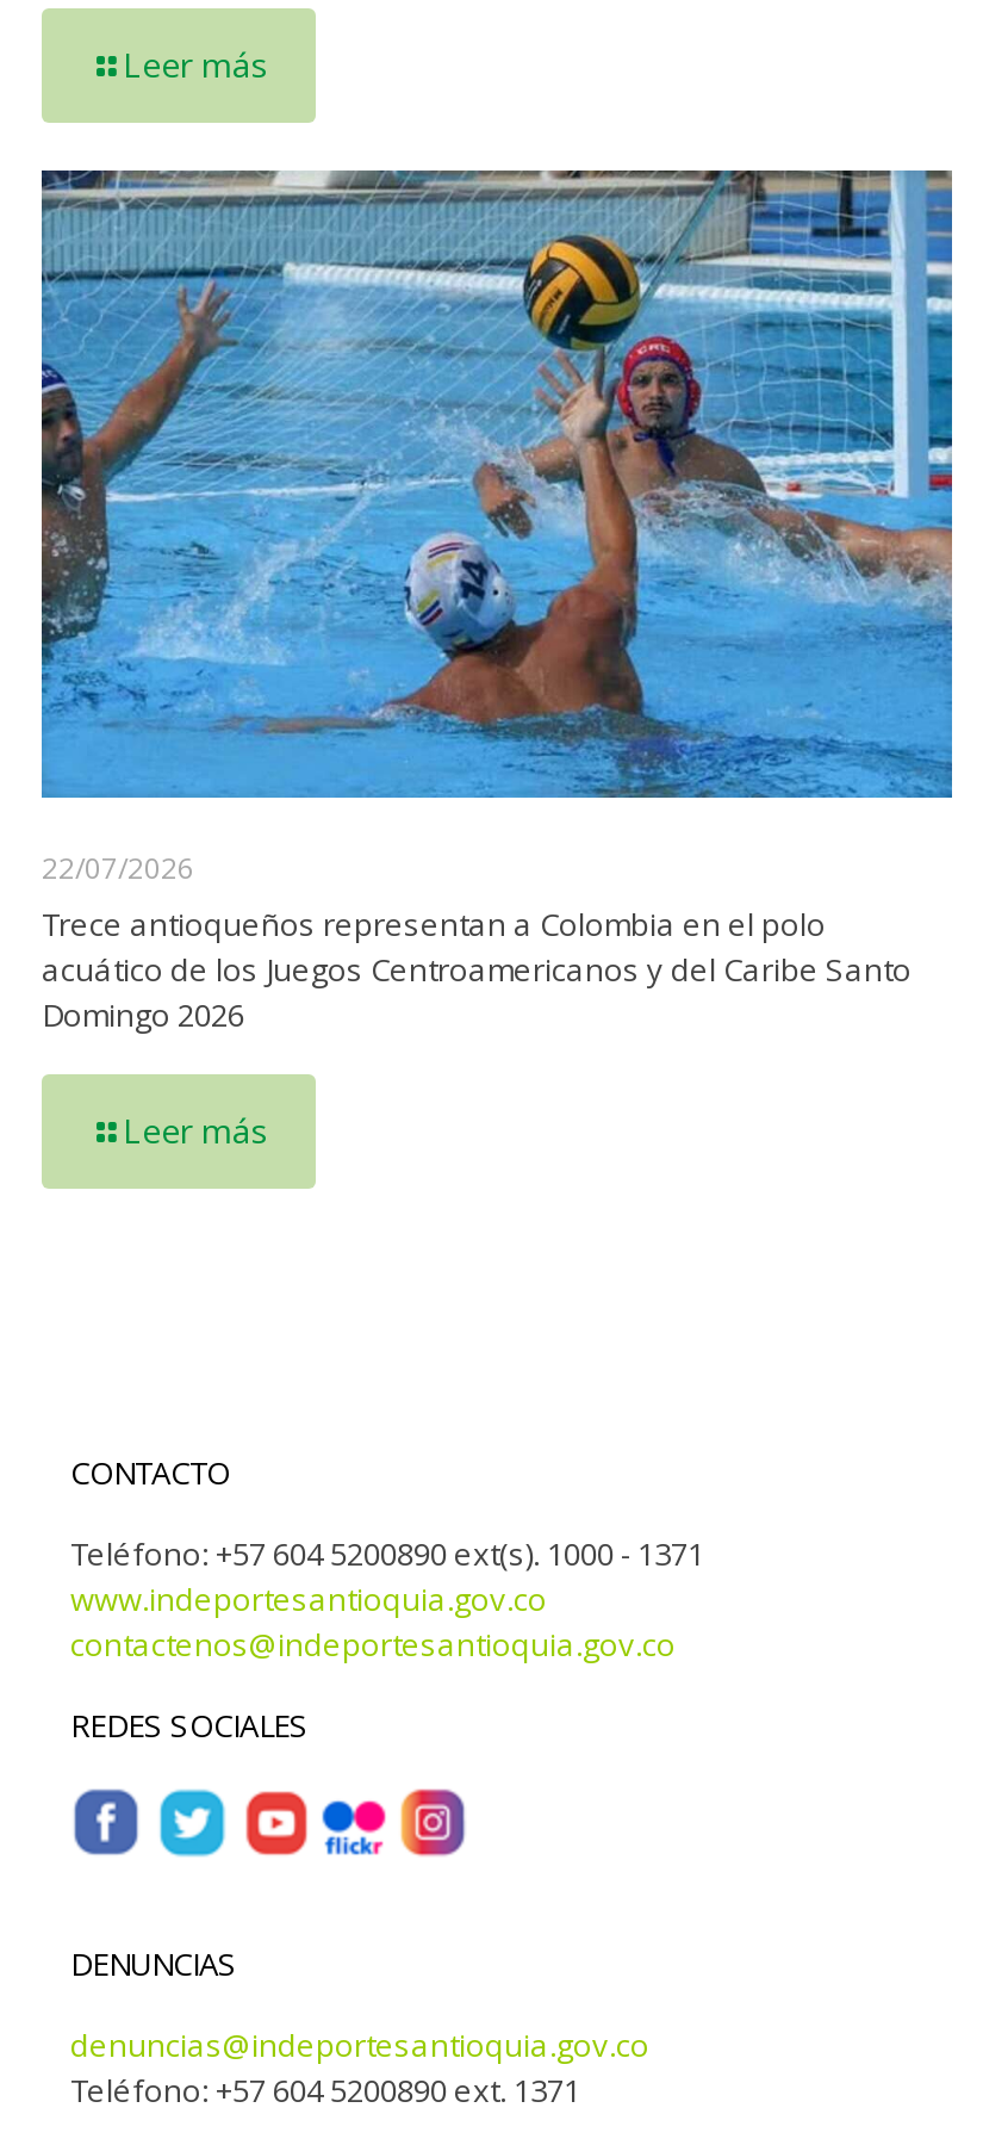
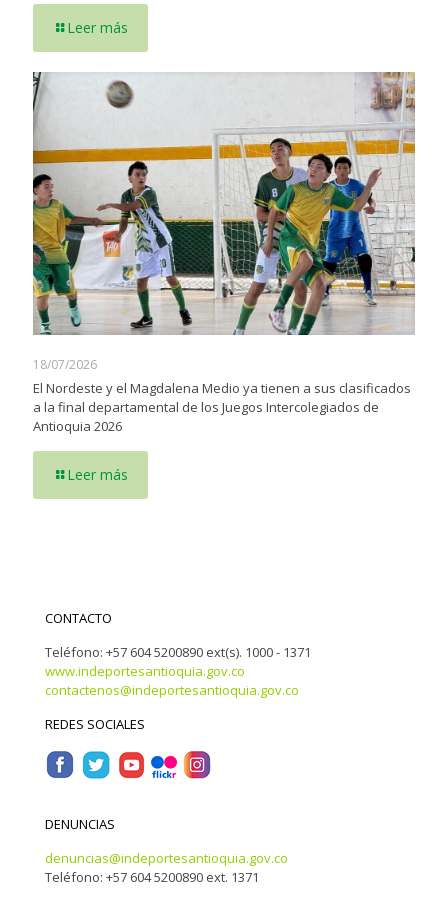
[39,168,954,1035] [image] | 22/07/2026 | Trece antioqueños representan a Colombia en el polo | acuático de los Juegos Centroamericanos y del Caribe Santo | Domingo 2026 -> [32,71,416,435] [image] | 18/07/2026 | El Nordeste y el Magdalena Medio ya tienen a sus clasificados | a la final departamental de los Juegos Intercolegiados de | Antioquia 2026

